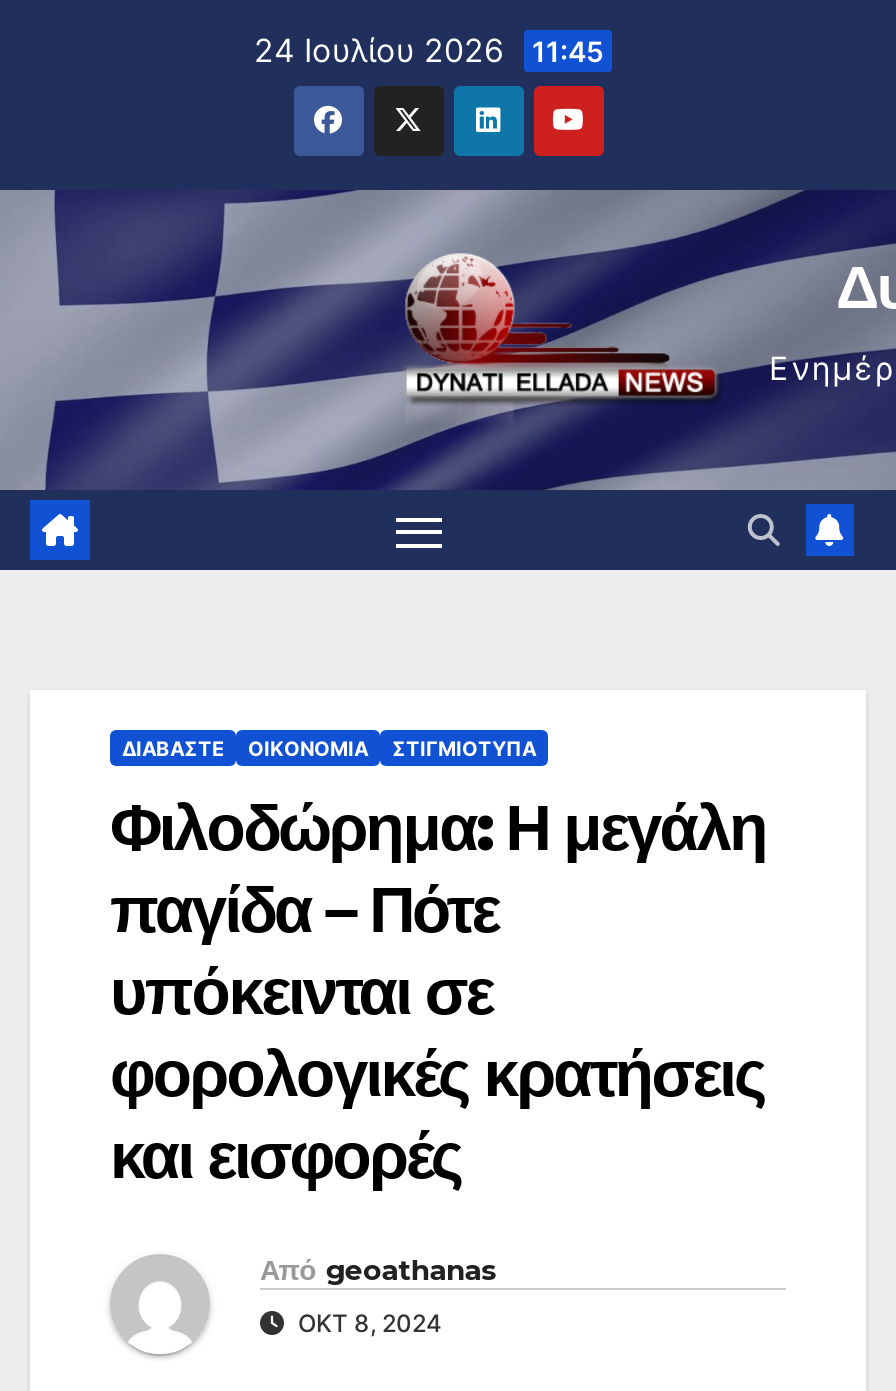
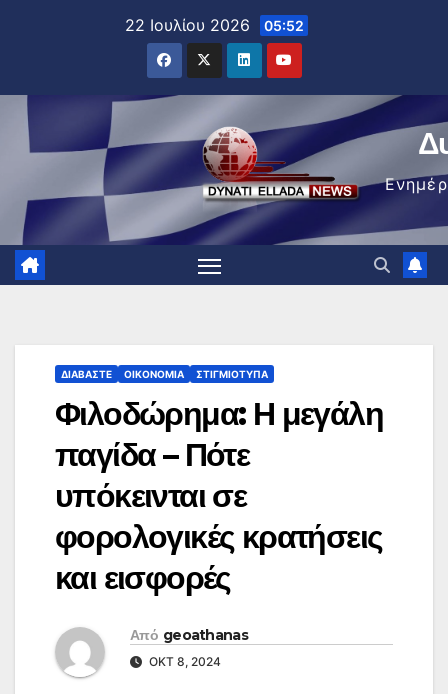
[254,30,604,70] 24 Ιουλίου 2026 11:45 -> [125,15,304,35] 22 Ιουλίου 2026 05:52

